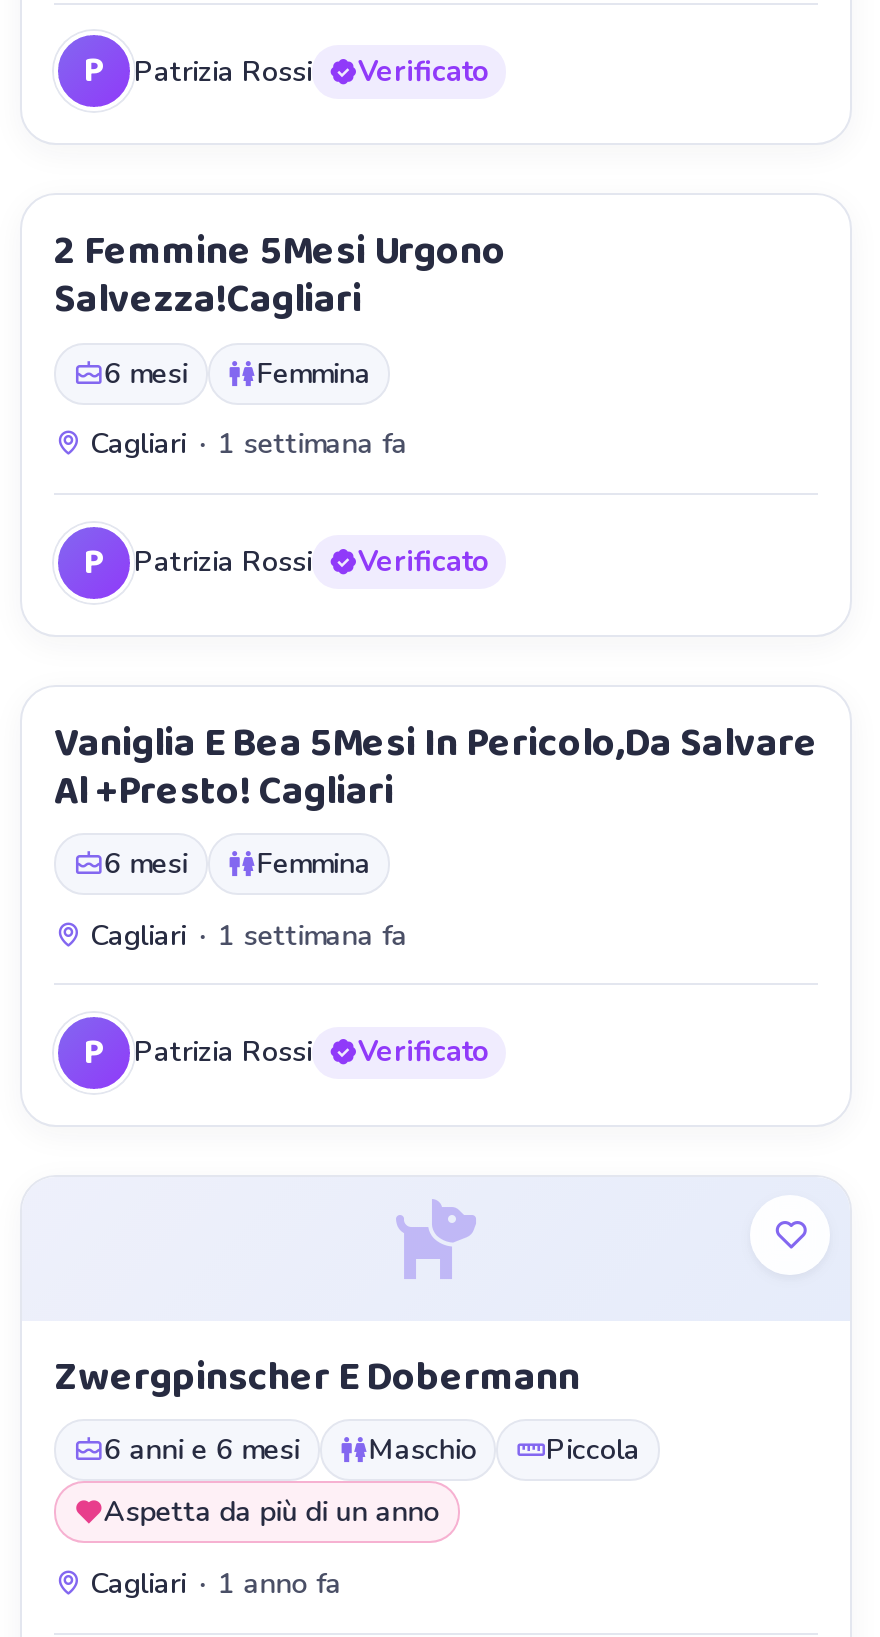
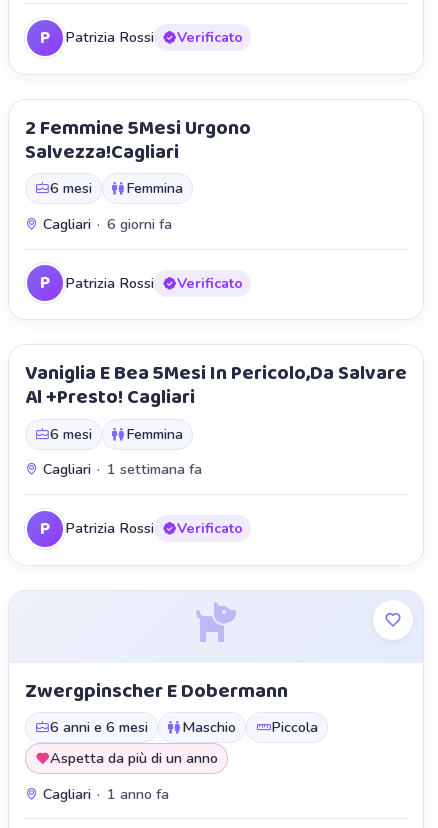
[82,424,408,464] Cagliari · 1 settimana fa -> [39,214,172,234] Cagliari · 6 giorni fa

